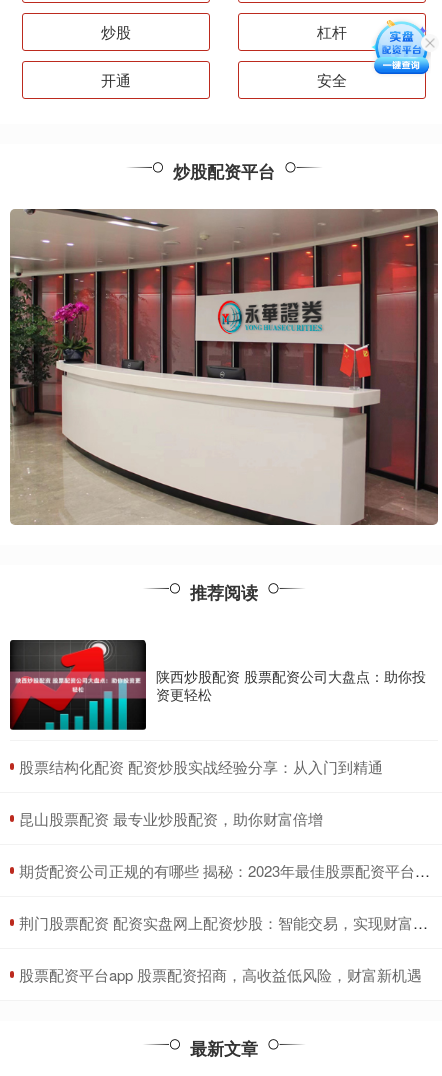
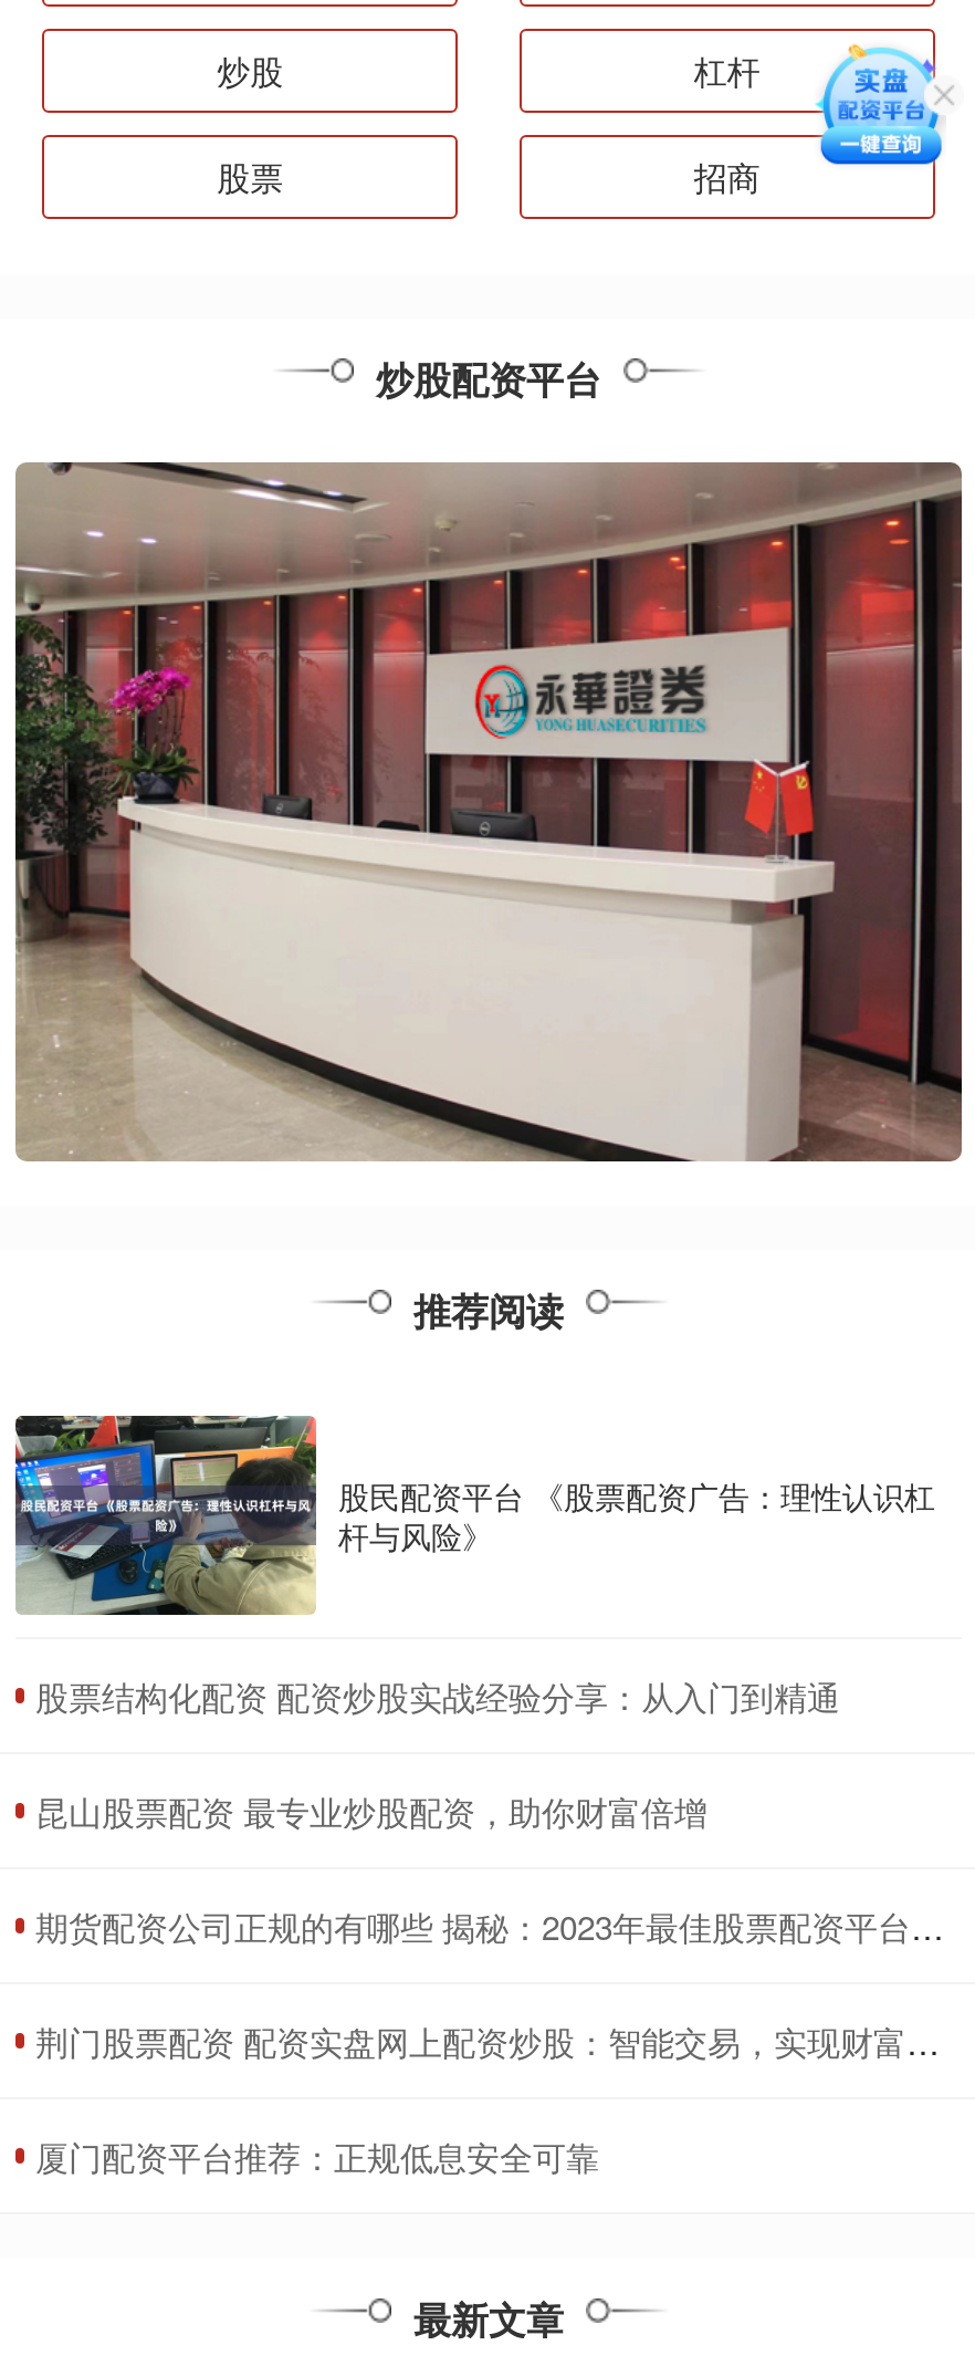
[101,69,347,90] 开通 | 安全 -> [217,153,760,199] 股票 | 招商
[9,639,426,731] [image] | 陕西炒股配资 股票配资公司大盘点：助你投 | 资更轻松 -> [13,1414,935,1617] [image] | 股民配资平台 《股票配资广告：理性认识杠 | 杆与风险》
[19,964,422,985] 股票配资平台app 股票配资招商，高收益低风险，财富新机遇 -> [35,2133,599,2179] 厦门配资平台推荐：正规低息安全可靠

